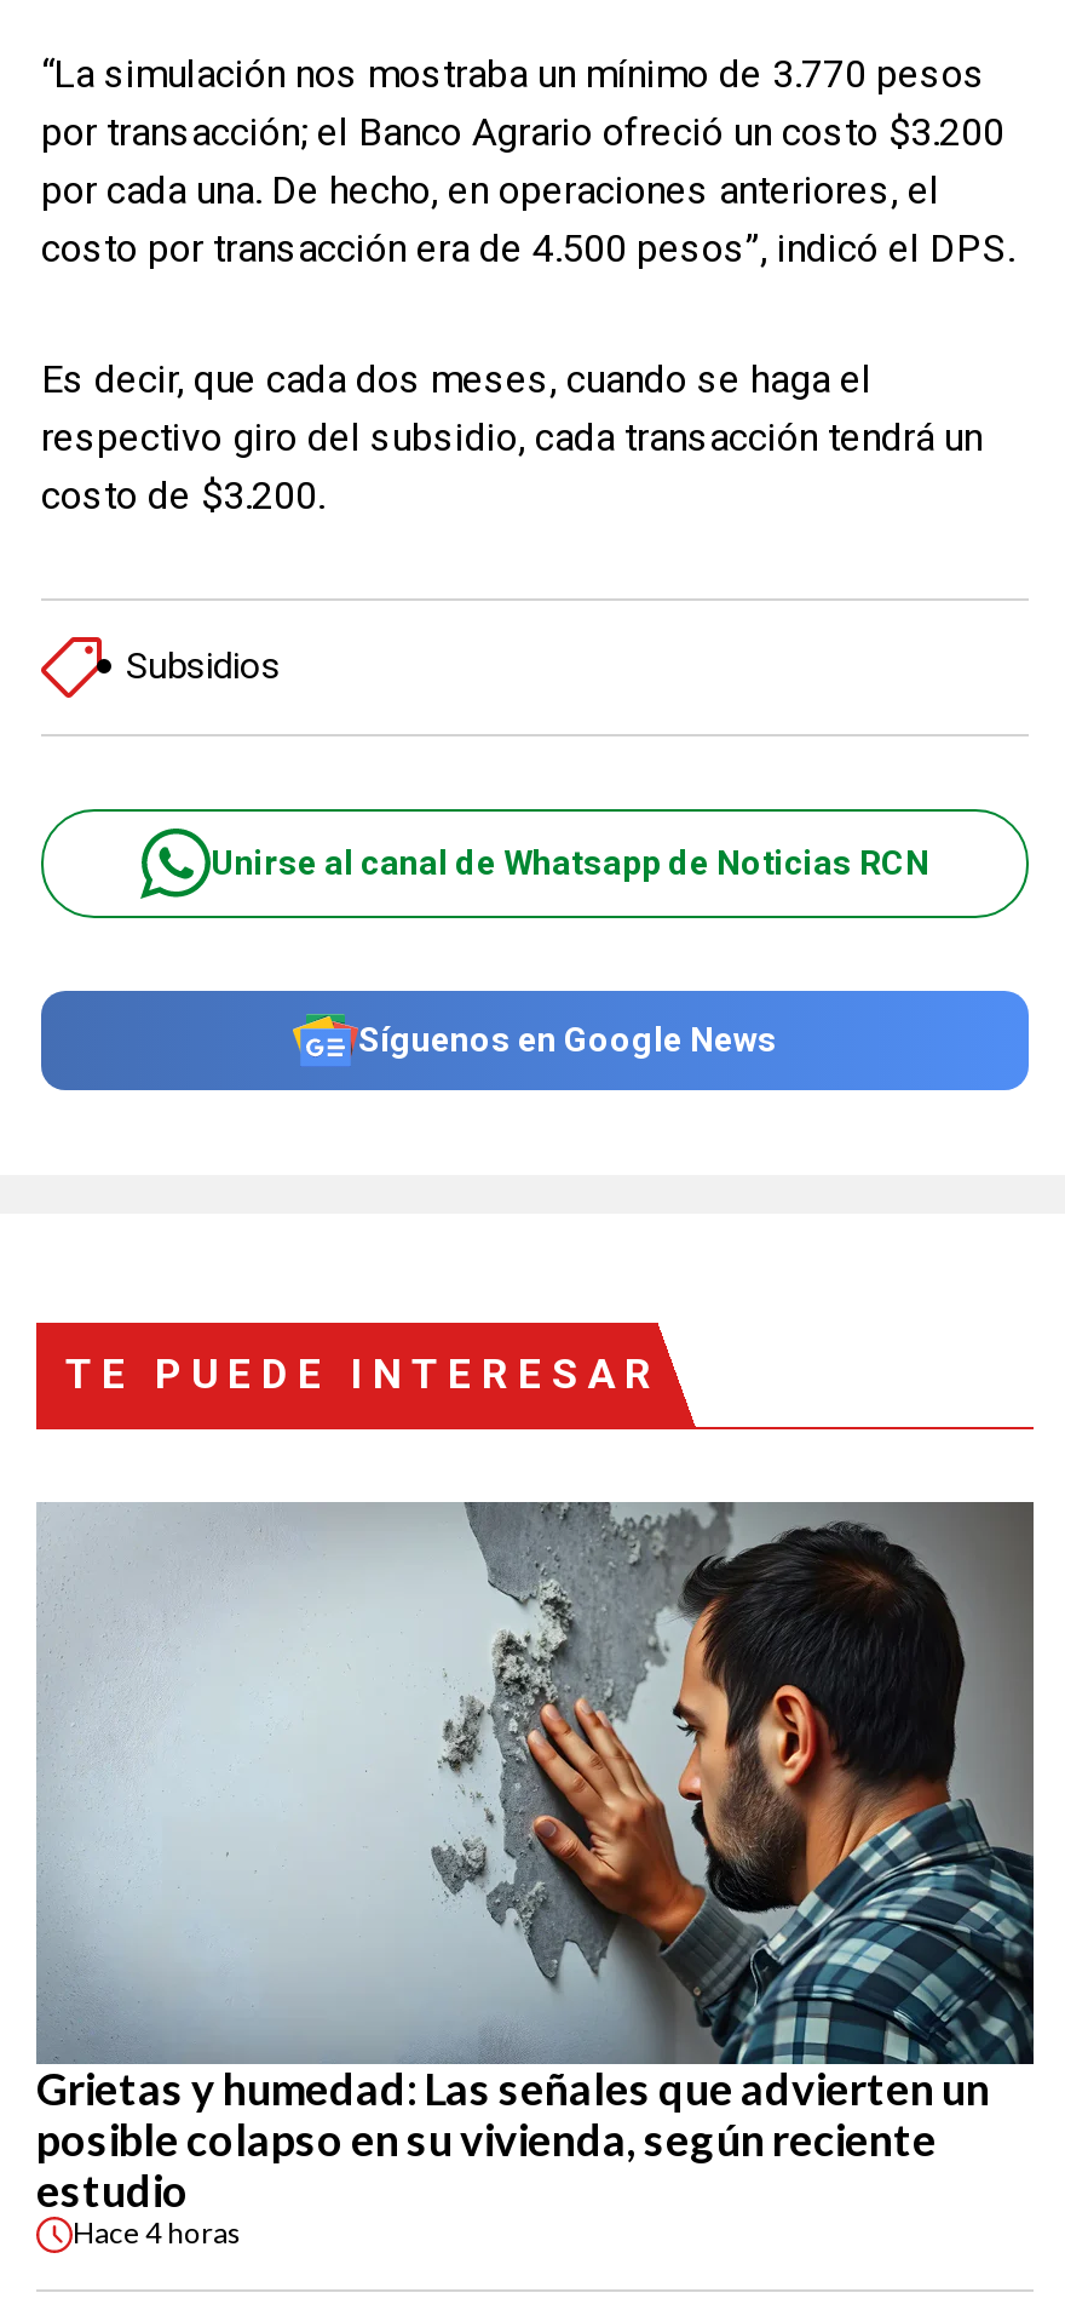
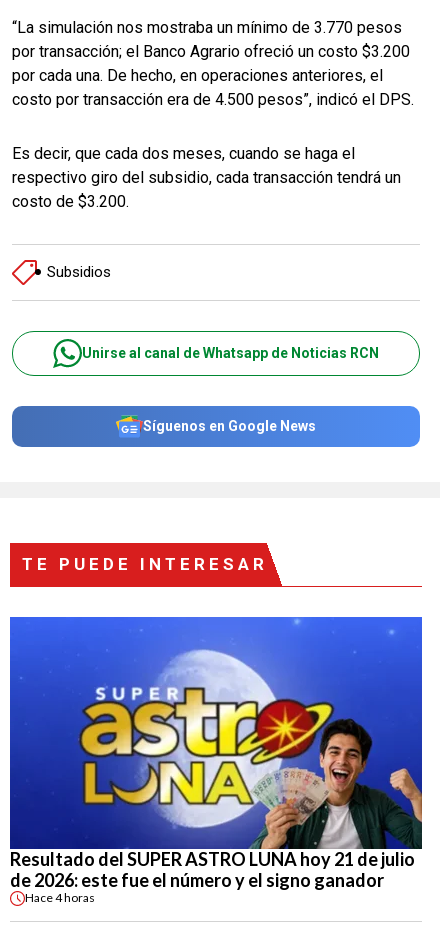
[36,1500,1036,2216] [image] | Grietas y humedad: Las señales que advierten un | posible colapso en su vivienda, según reciente | estudio -> [9,616,423,891] [image] | Resultado del SUPER ASTRO LUNA hoy 21 de julio | de 2026: este fue el número y el signo ganador

